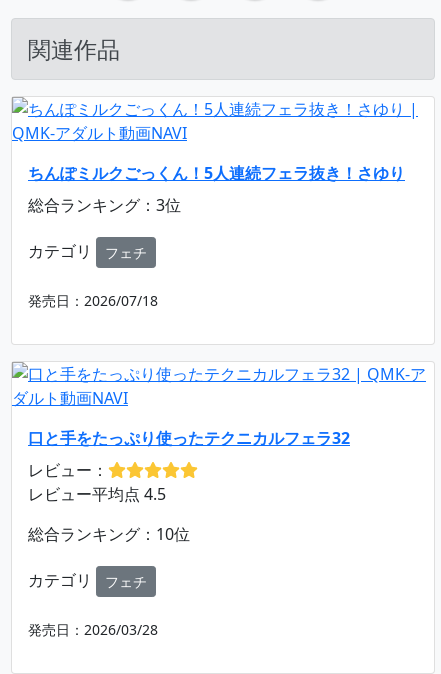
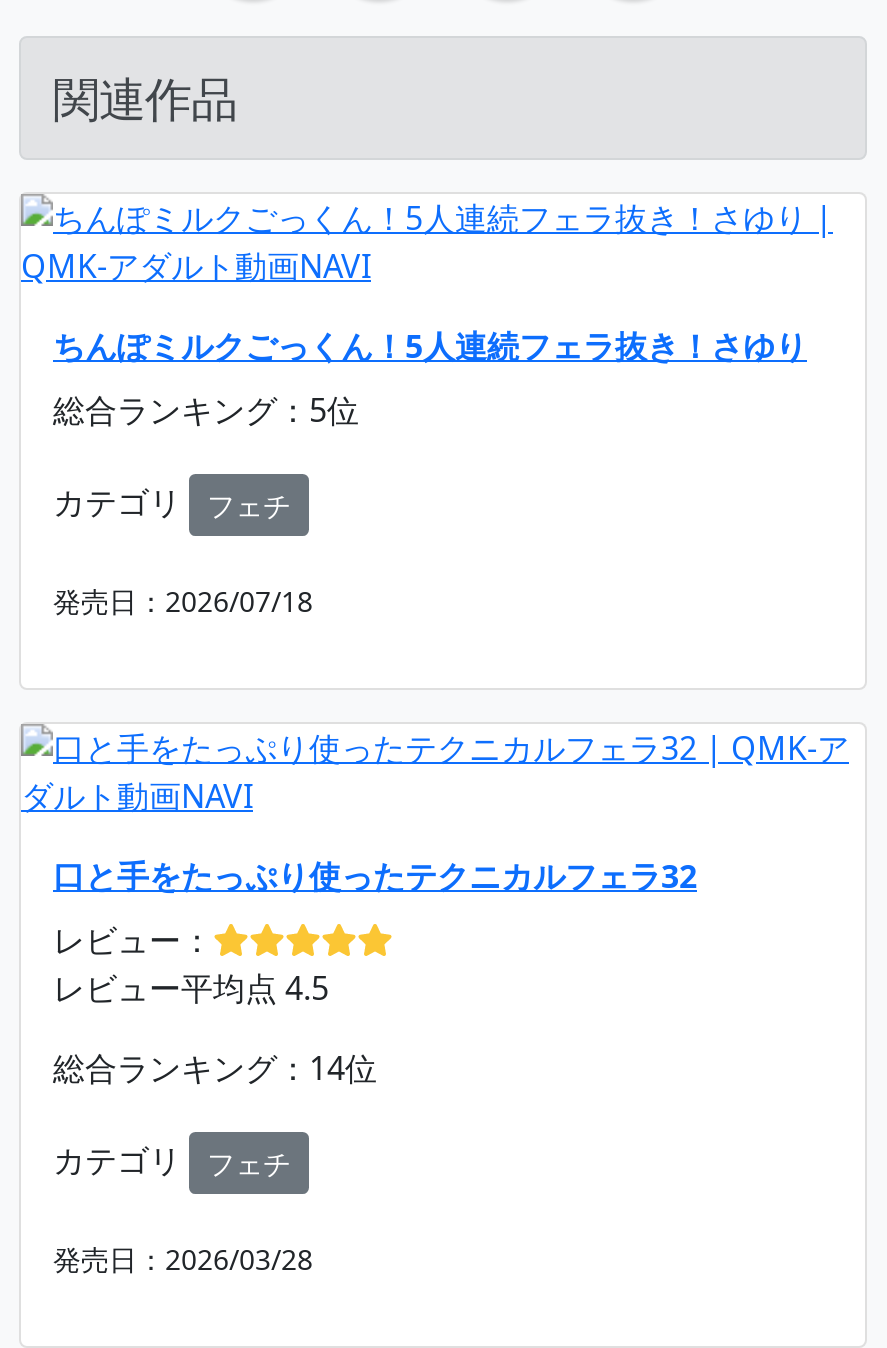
[28,194,181,216] 総合ランキング：3位 -> [53,388,359,432] 総合ランキング：5位
[28,523,190,545] 総合ランキング：10位 -> [53,1046,377,1090] 総合ランキング：14位

